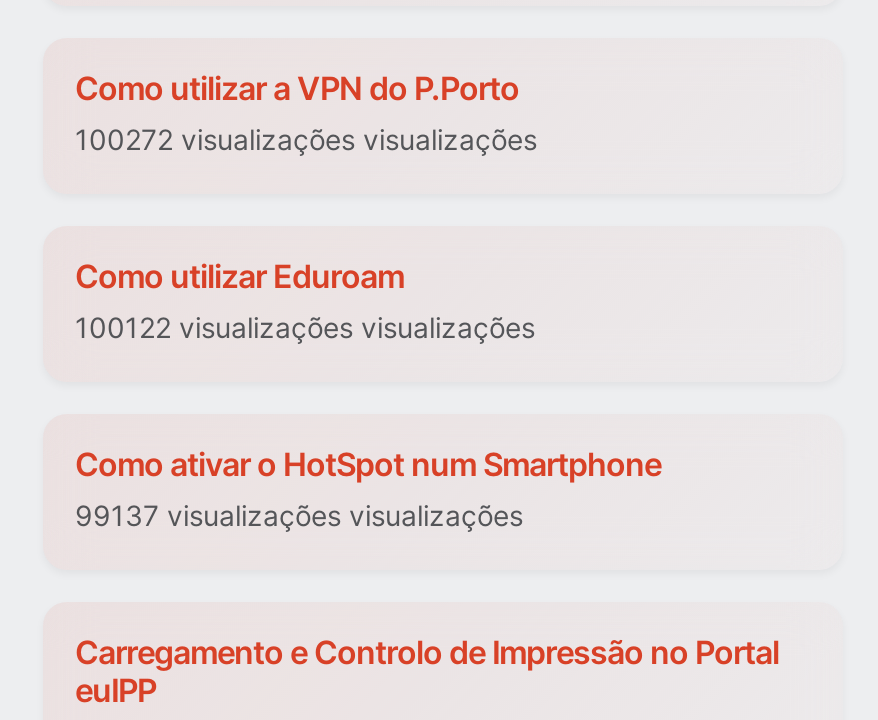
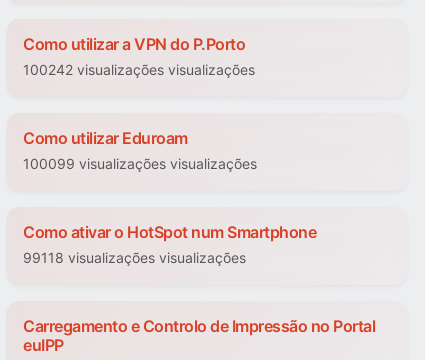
[75,123,537,157] 100272 visualizações visualizações -> [23,61,255,78] 100242 visualizações visualizações
[75,311,535,345] 100122 visualizações visualizações -> [23,155,257,172] 100099 visualizações visualizações
[75,499,523,533] 99137 visualizações visualizações -> [23,249,246,266] 99118 visualizações visualizações

